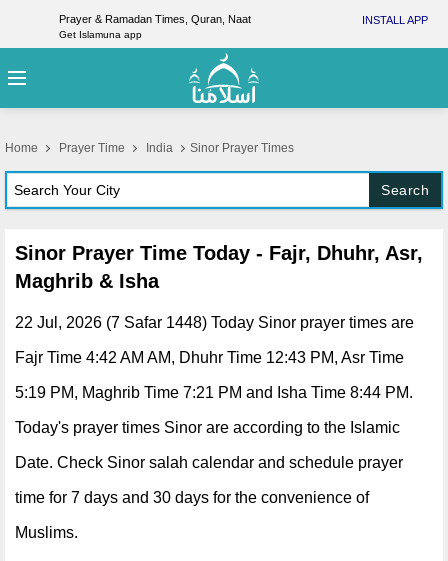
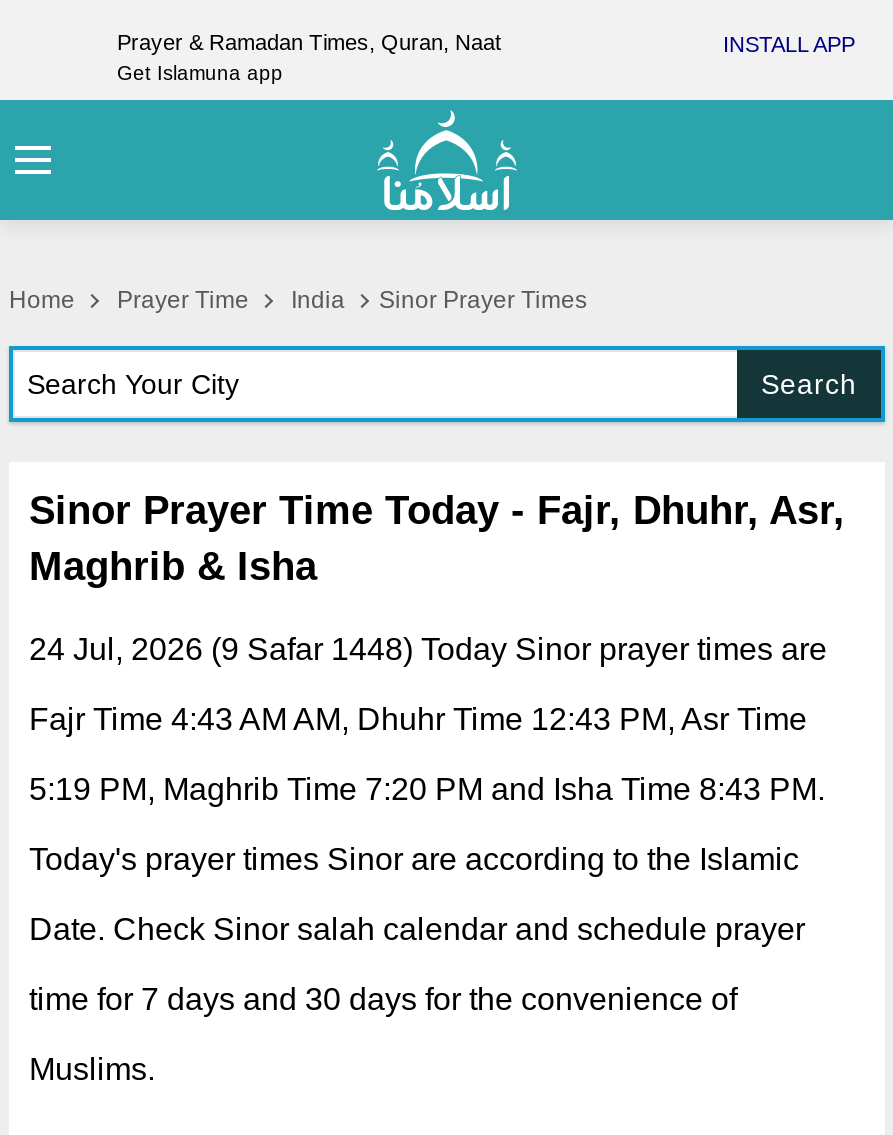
[15,314,414,331] 22 Jul, 2026 (7 Safar 1448) Today Sinor prayer times are -> [29,632,827,666] 24 Jul, 2026 (9 Safar 1448) Today Sinor prayer times are
[15,349,404,366] Fajr Time 4:42 AM AM, Dhuhr Time 12:43 PM, Asr Time -> [29,702,807,736] Fajr Time 4:43 AM AM, Dhuhr Time 12:43 PM, Asr Time
[15,384,413,401] 5:19 PM, Maghrib Time 7:21 PM and Isha Time 8:44 PM. -> [29,772,825,806] 5:19 PM, Maghrib Time 7:20 PM and Isha Time 8:43 PM.

